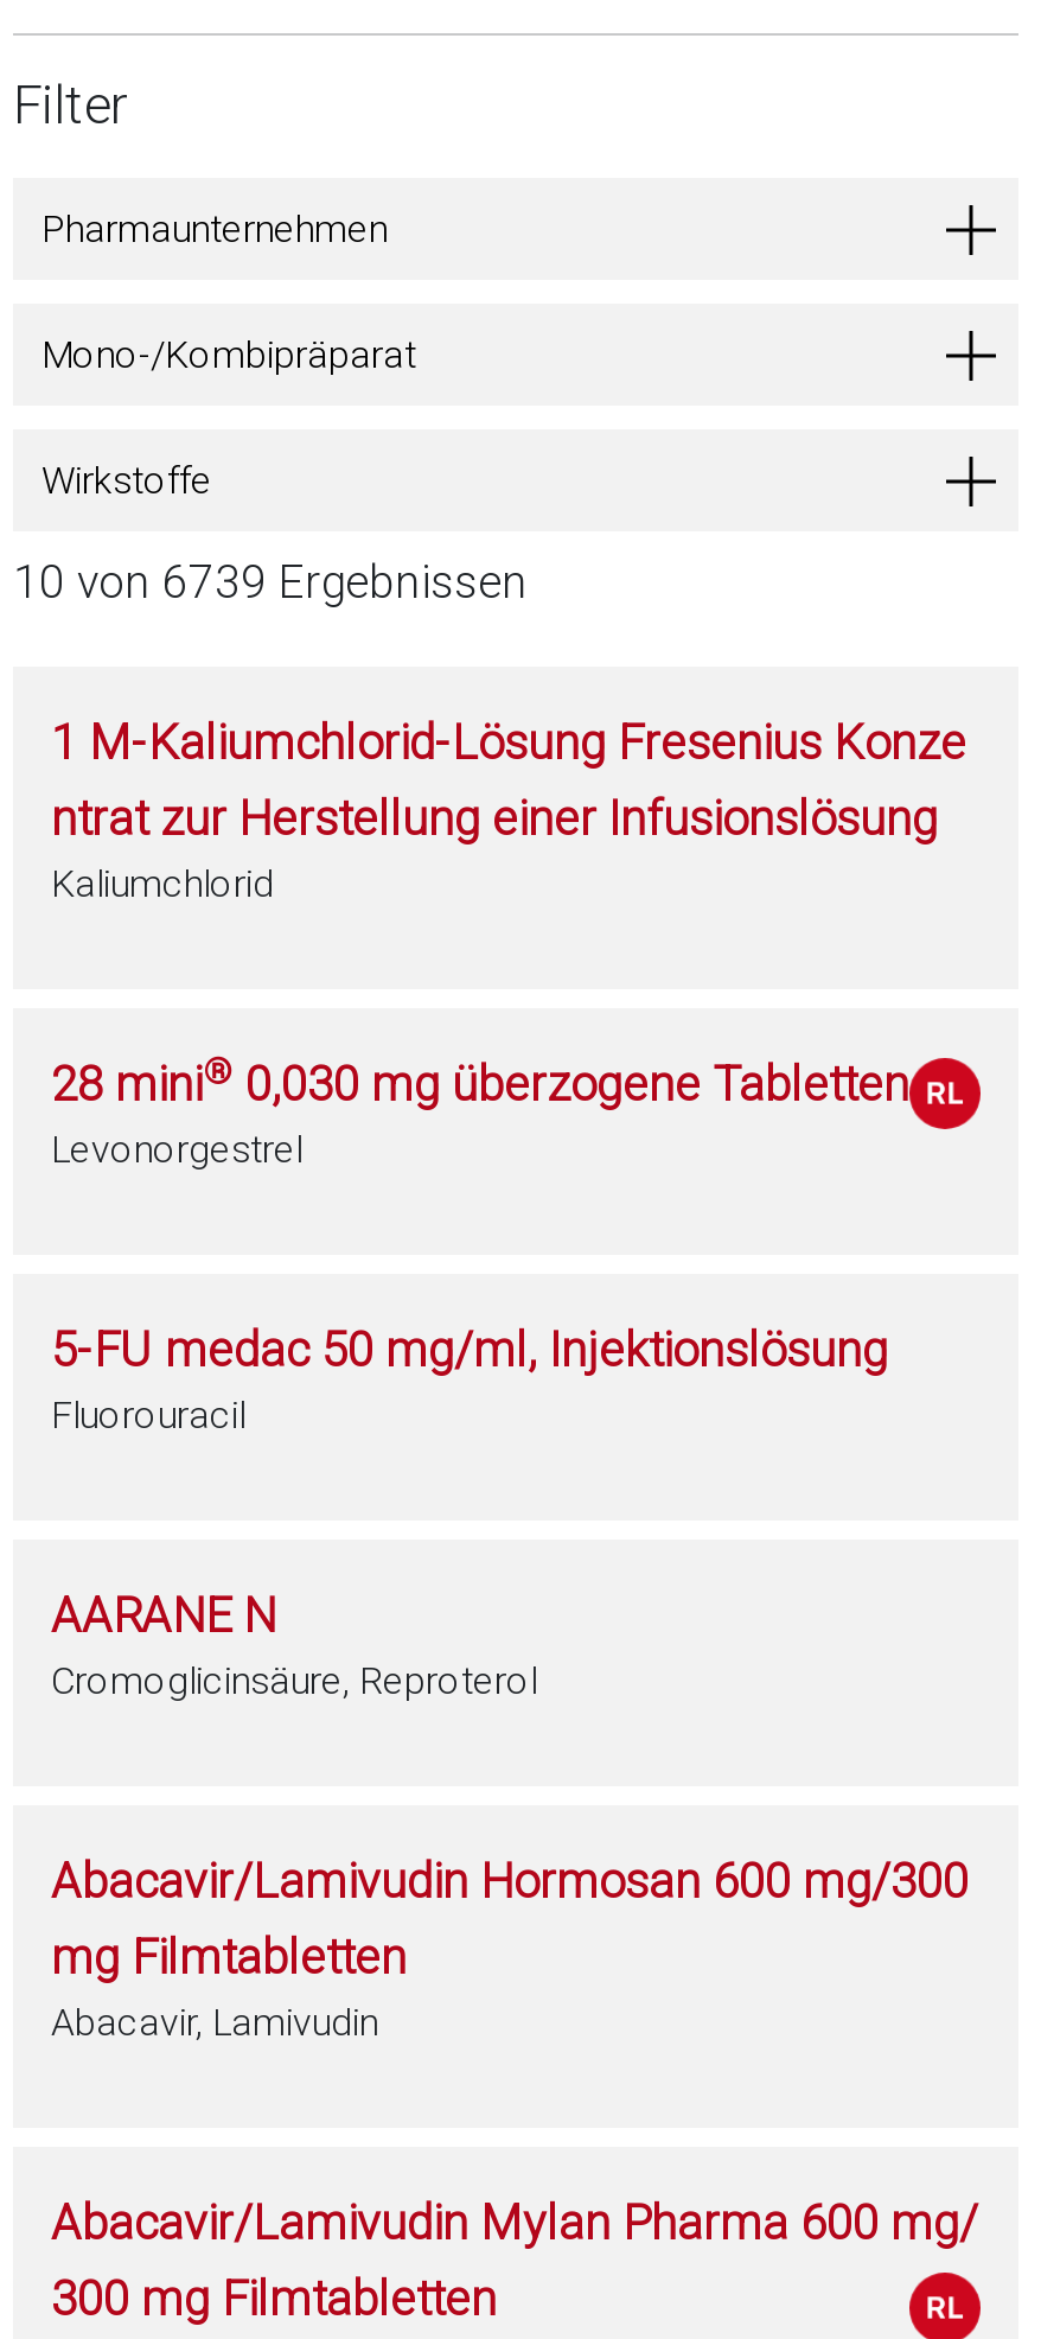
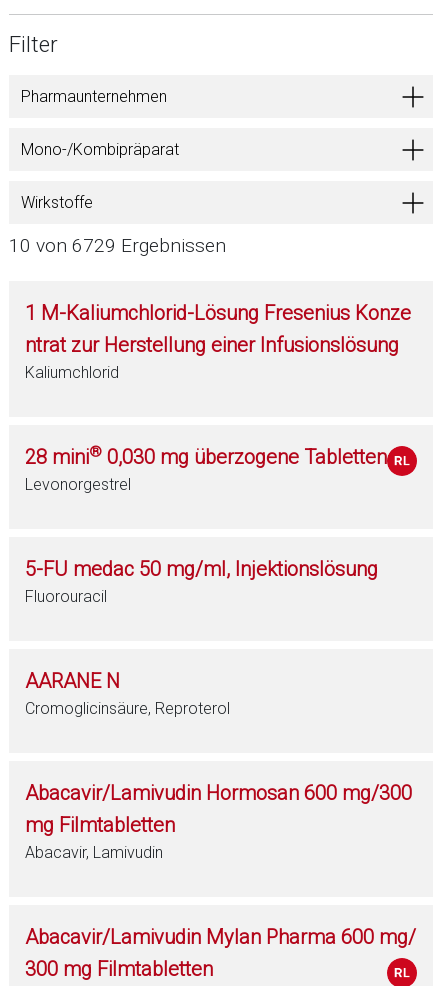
[13,555,528,610] 10 von 6739 Ergebnissen -> [9,234,226,257] 10 von 6729 Ergebnissen

